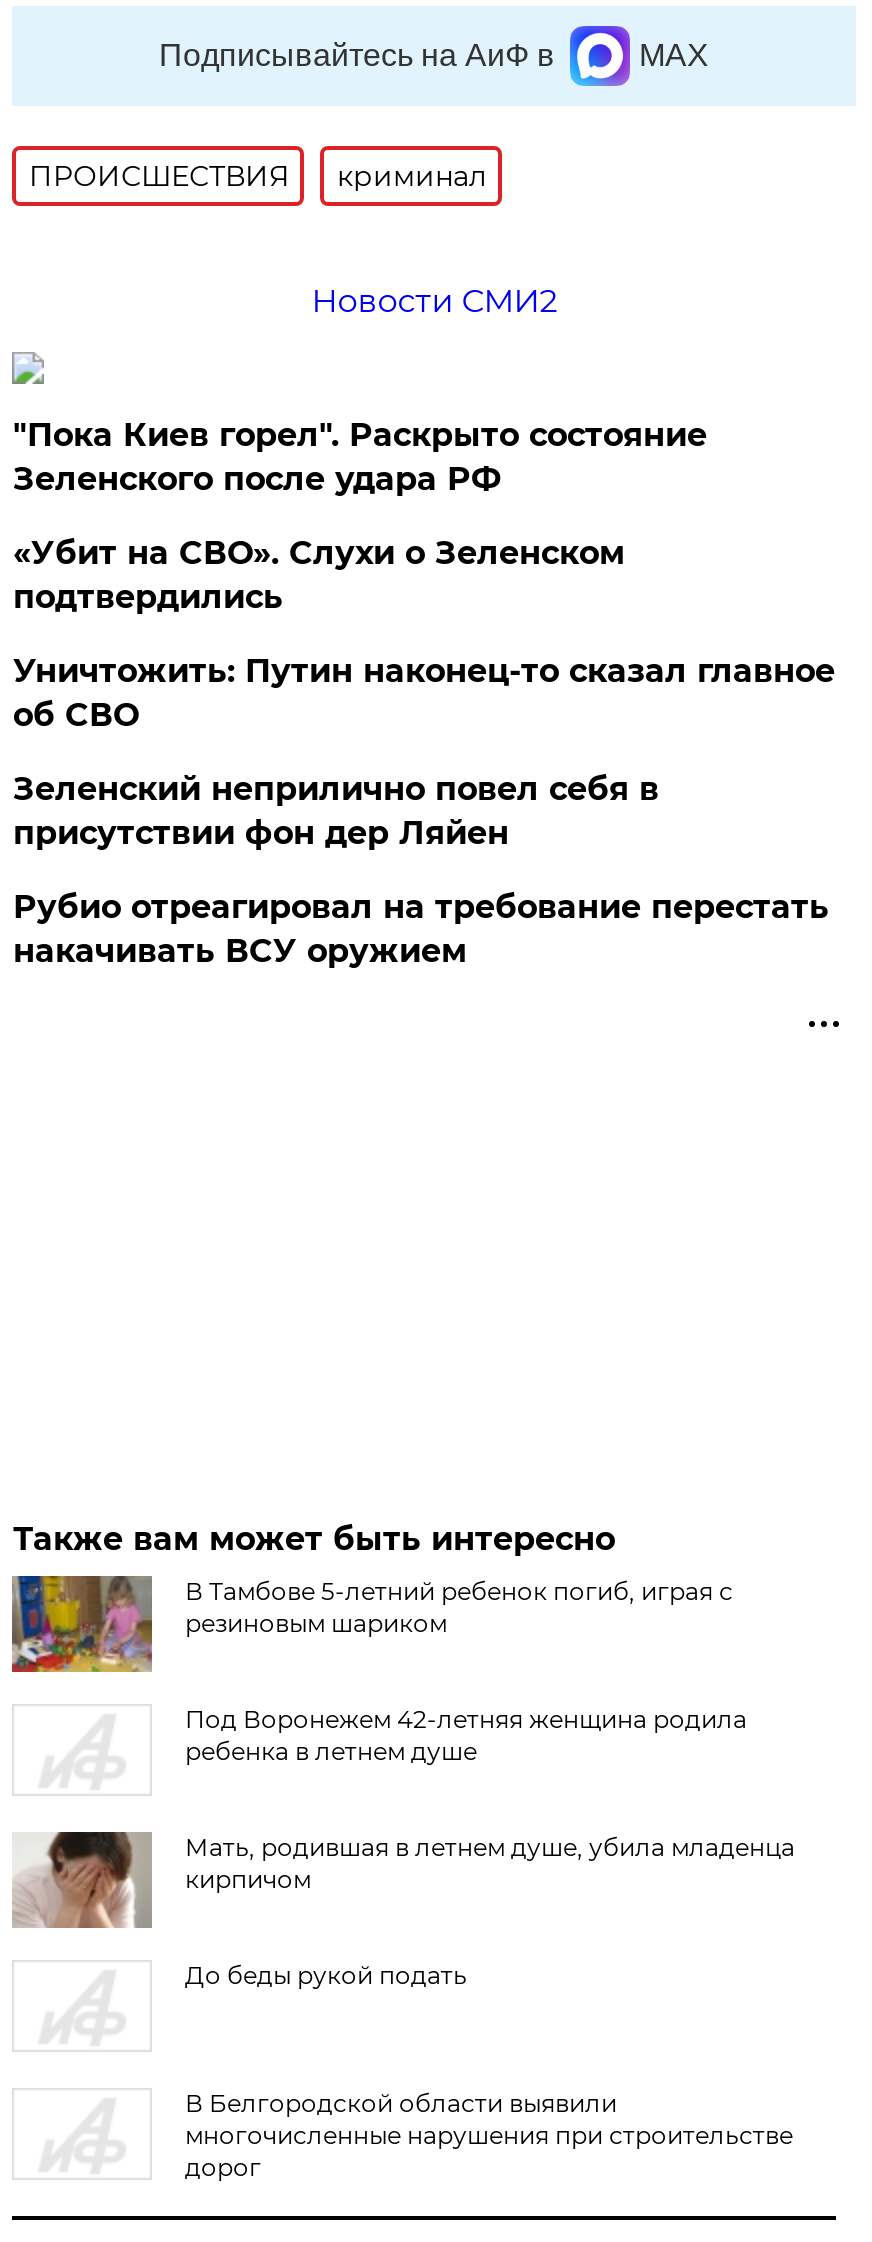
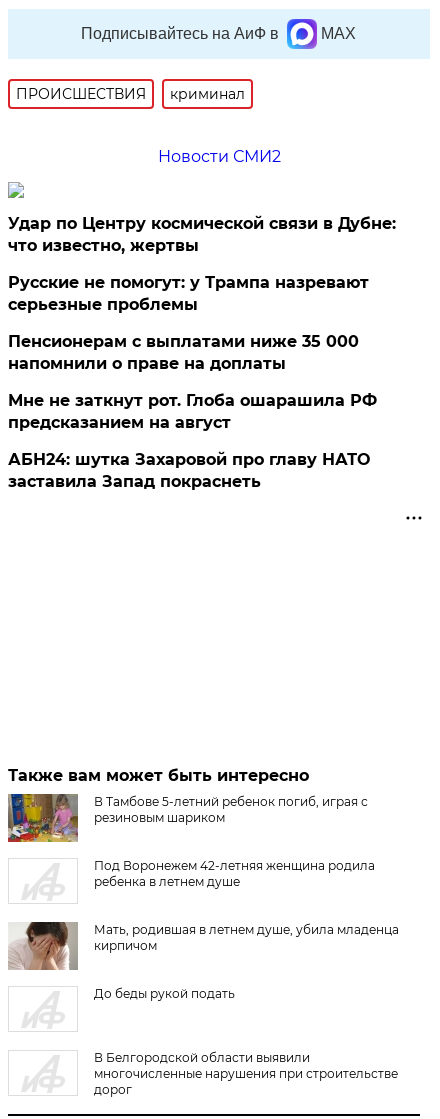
[13,416,707,498] "Пока Киев горел". Раскрыто состояние | Зеленского после удара РФ -> [8,214,396,255] Удар по Центру космической связи в Дубне: | что известно, жертвы
[13,534,625,616] «Убит на СВО». Слухи о Зеленском | подтвердились -> [8,273,369,314] Русские не помогут: у Трампа назревают | серьезные проблемы
[13,652,835,734] Уничтожить: Путин наконец-то сказал главное | об СВО -> [8,332,359,373] Пенсионерам с выплатами ниже 35 000 | напомнили о праве на доплаты
[13,770,659,852] Зеленский неприлично повел cебя в | присутствии фон дер Ляйен -> [8,391,377,432] Мне не заткнут рот. Глоба ошарашила РФ | предсказанием на август
[13,888,829,970] Рубио отреагировал на требование перестать | накачивать ВСУ оружием -> [8,450,370,491] АБН24: шутка Захаровой про главу НАТО | заставила Запад покраснеть

